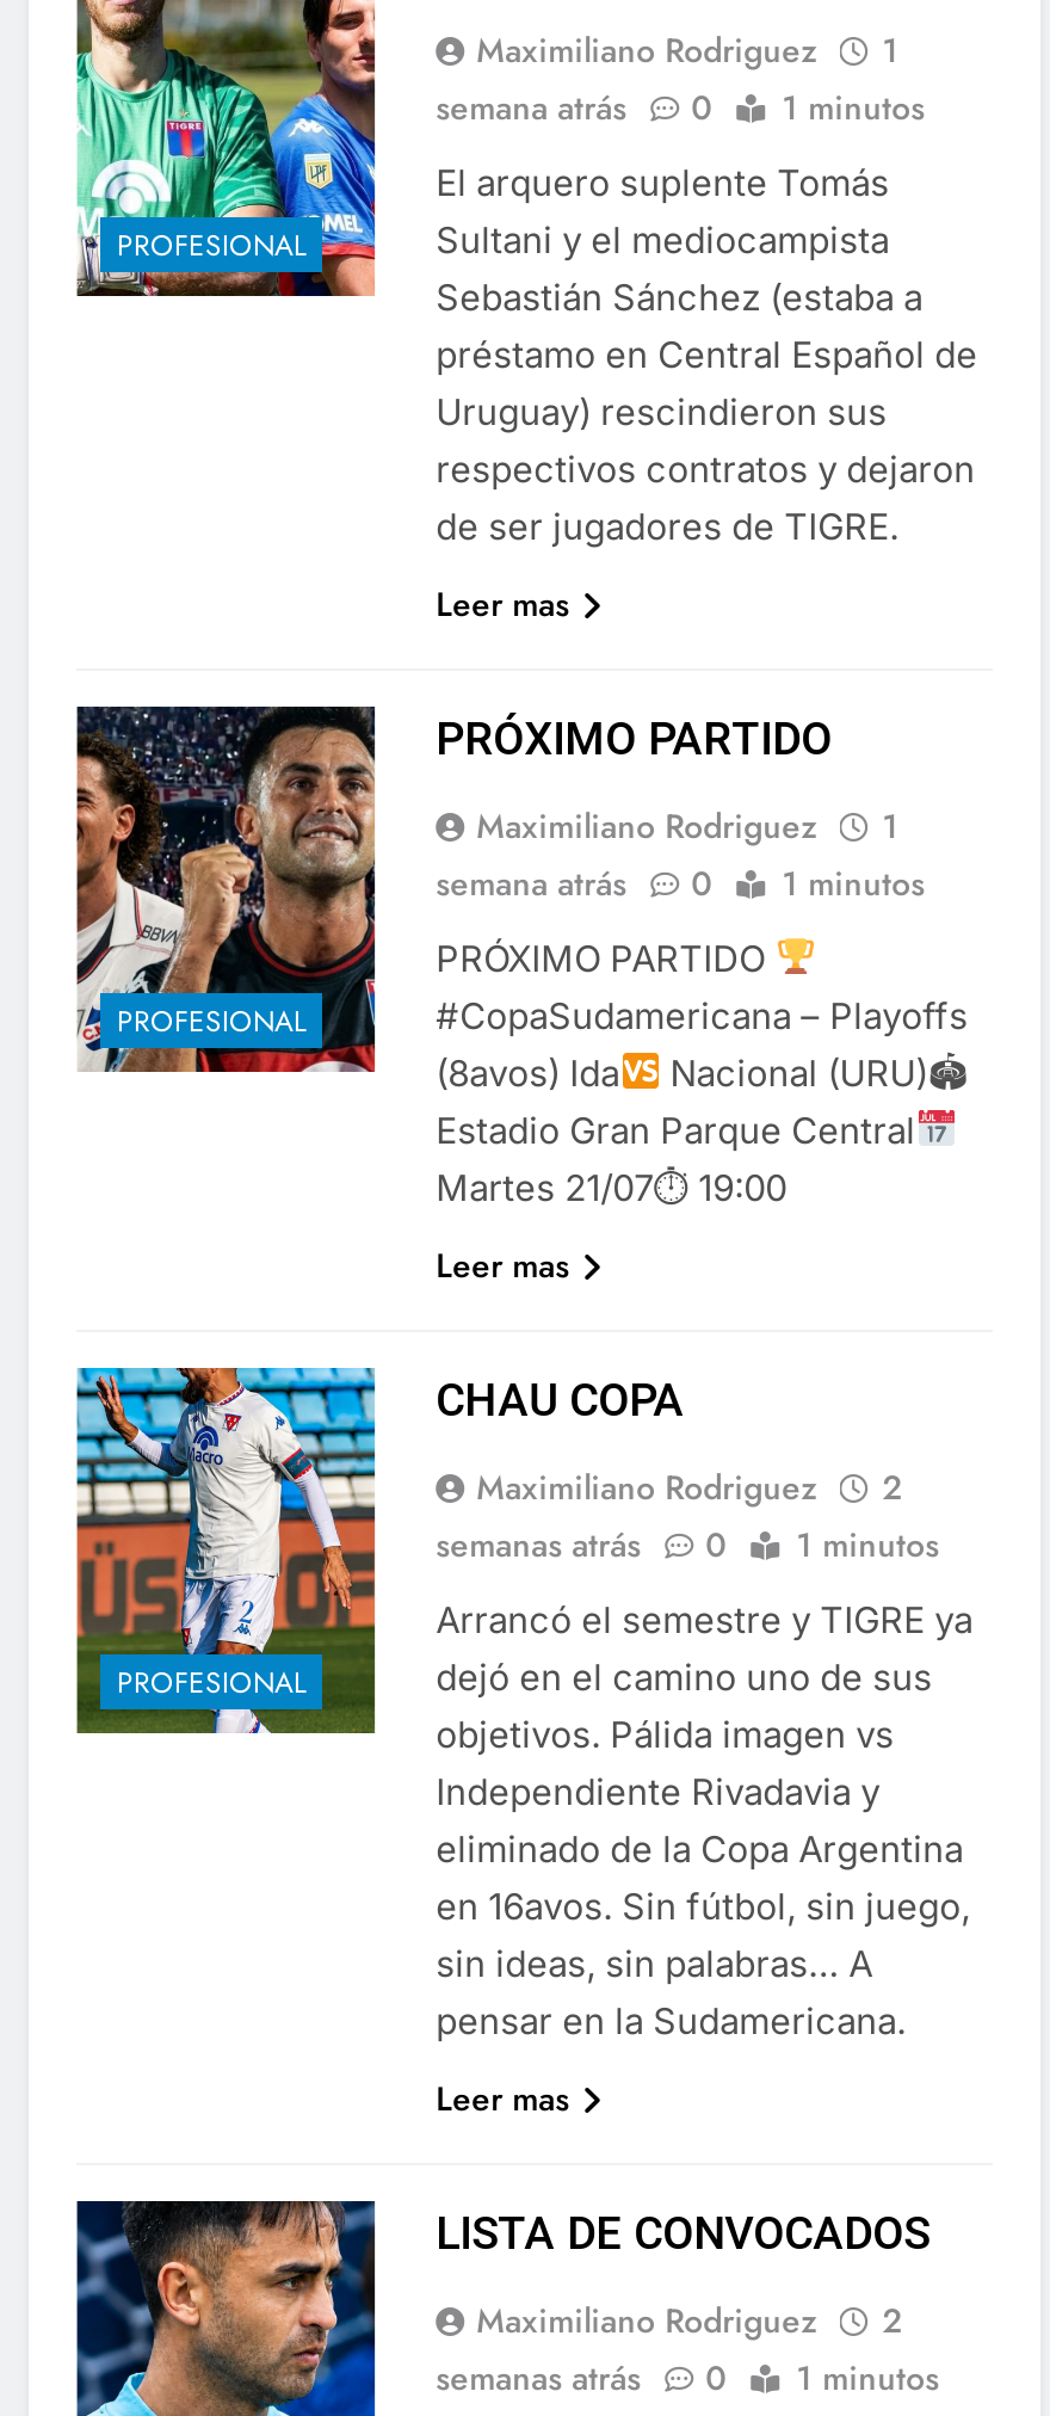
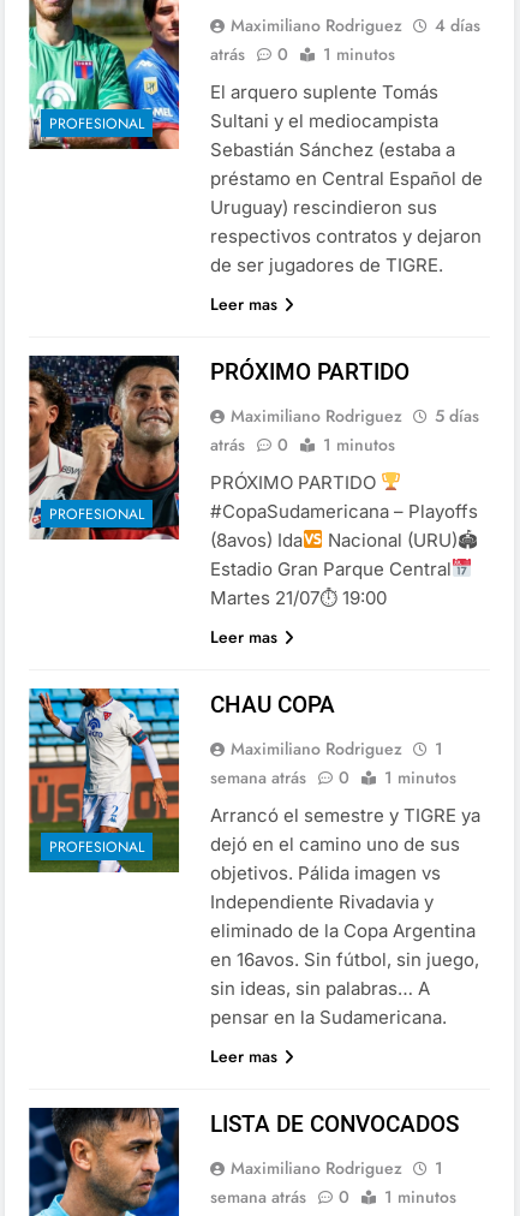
[436,26,899,131] 1 | semana atrás -> [210,13,480,66] 4 días | atrás
[436,801,899,906] 1 | semana atrás -> [210,403,479,456] 5 días | atrás
[476,1463,901,1510] Maximiliano Rodriguez 2 -> [230,736,443,760] Maximiliano Rodriguez 1
[436,1520,641,1568] semanas atrás -> [210,765,306,789] semana atrás
[476,2296,901,2344] Maximiliano Rodriguez 2 -> [230,1156,443,1180] Maximiliano Rodriguez 1
[436,2353,641,2401] semanas atrás -> [210,1184,306,1208] semana atrás

